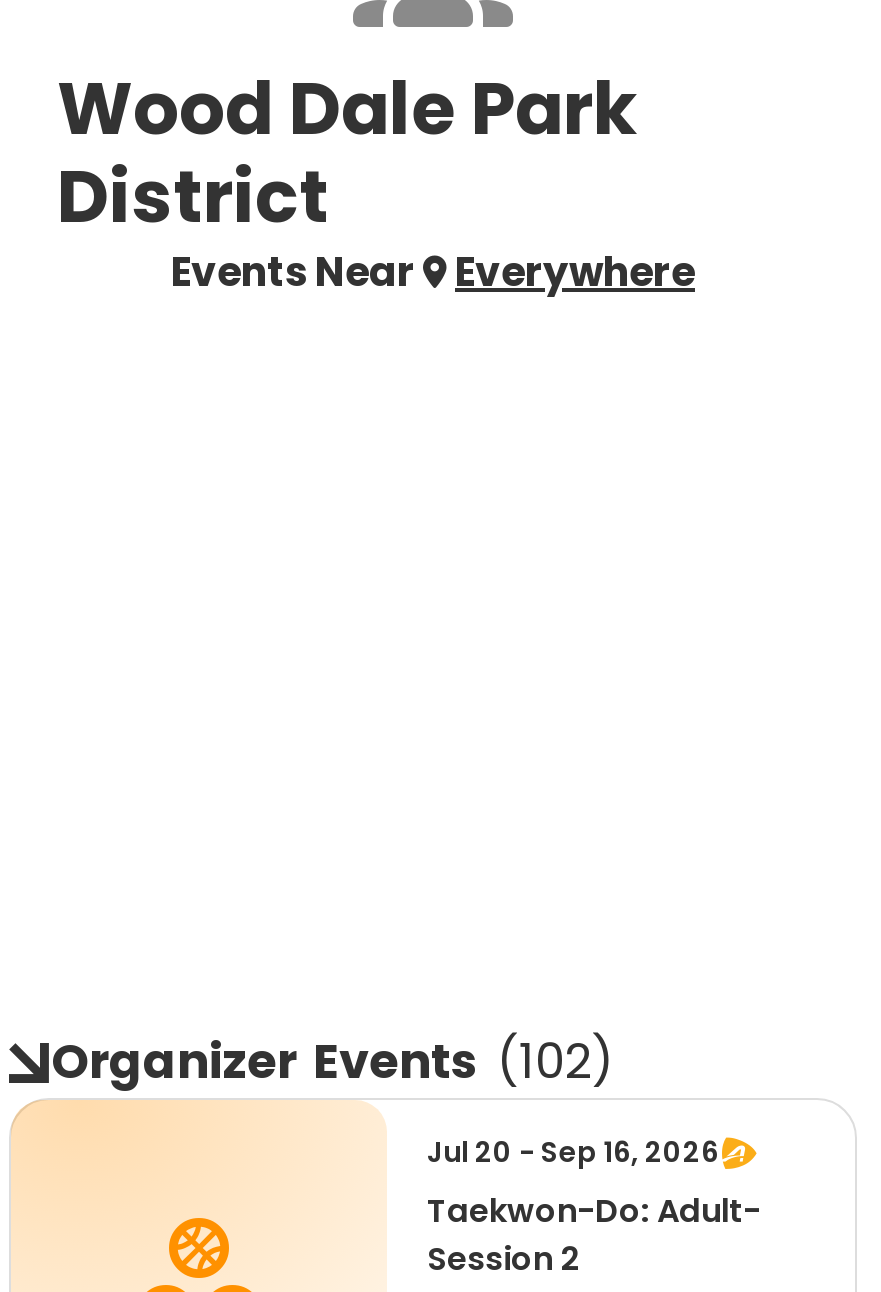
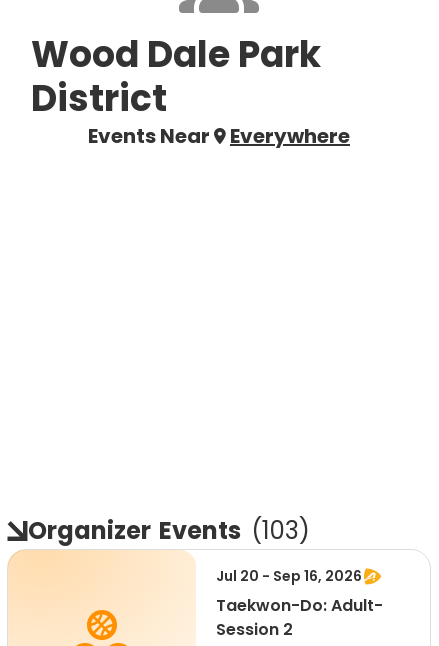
[51,1028,613,1094] Organizer Events (102) -> [28,514,310,547] Organizer Events (103)

